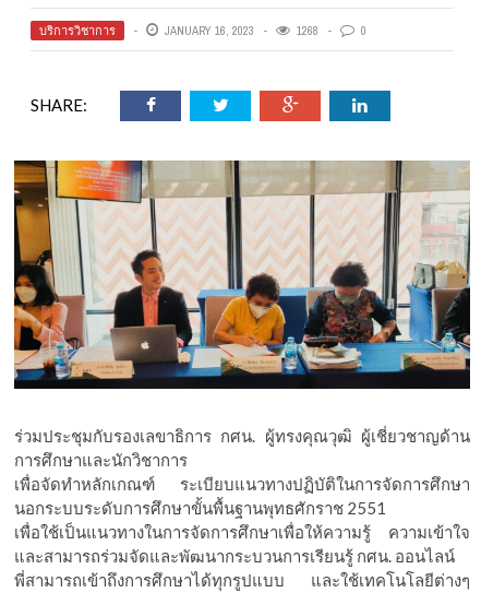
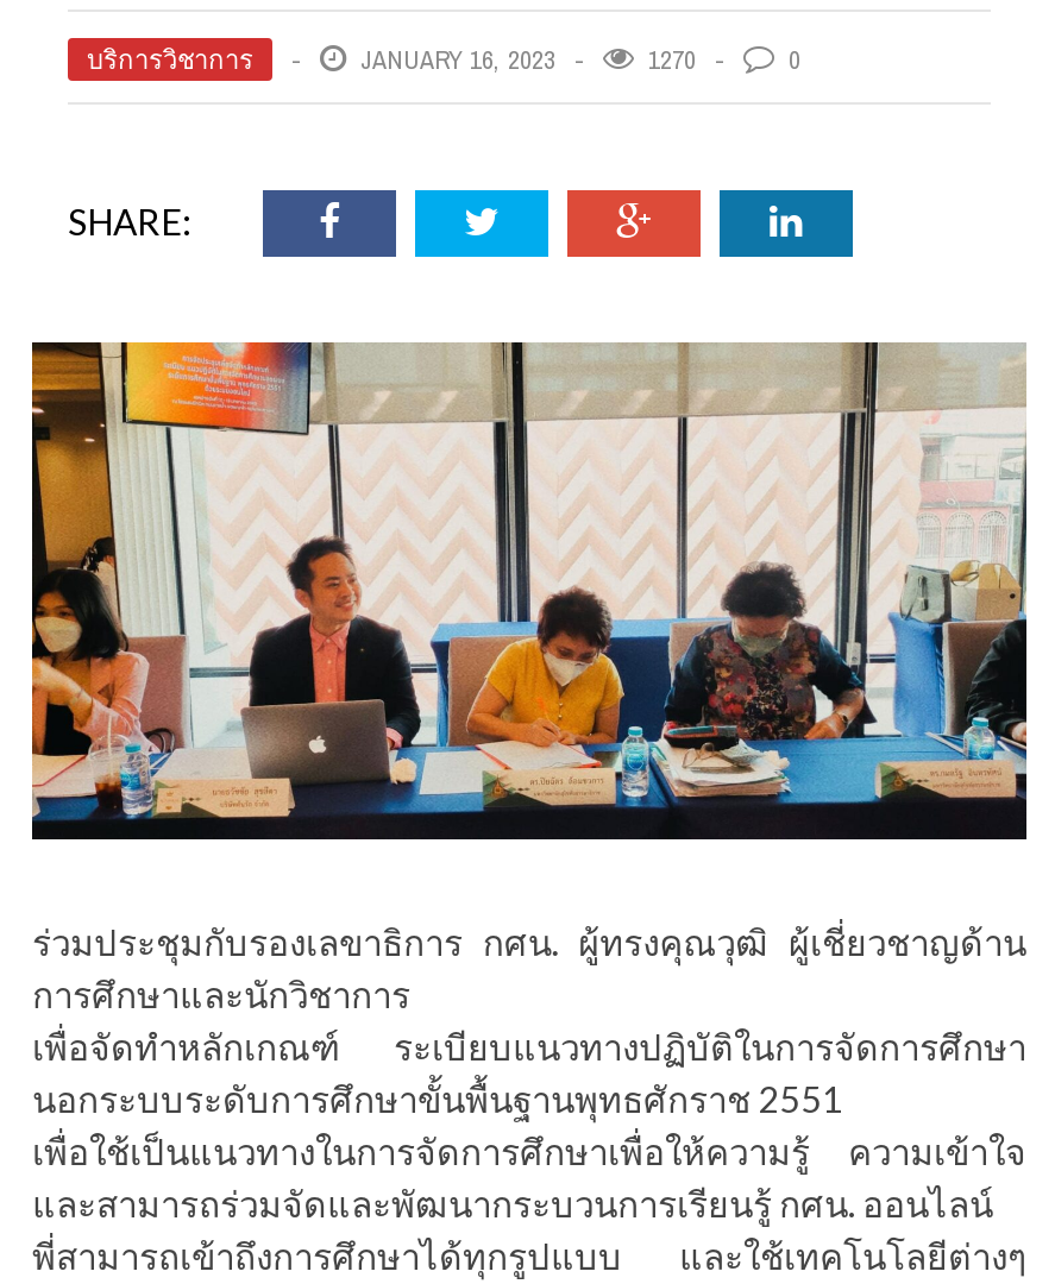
[297,23,318,38] 1268 -> [648,43,696,76] 1270

